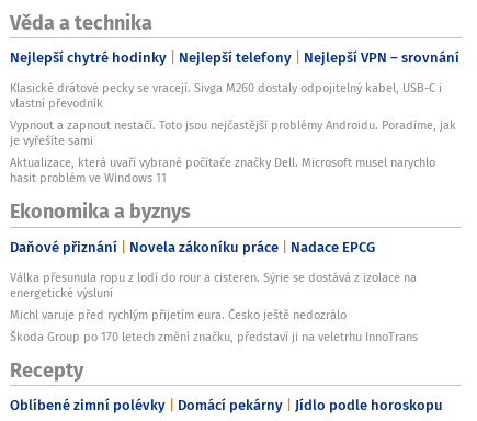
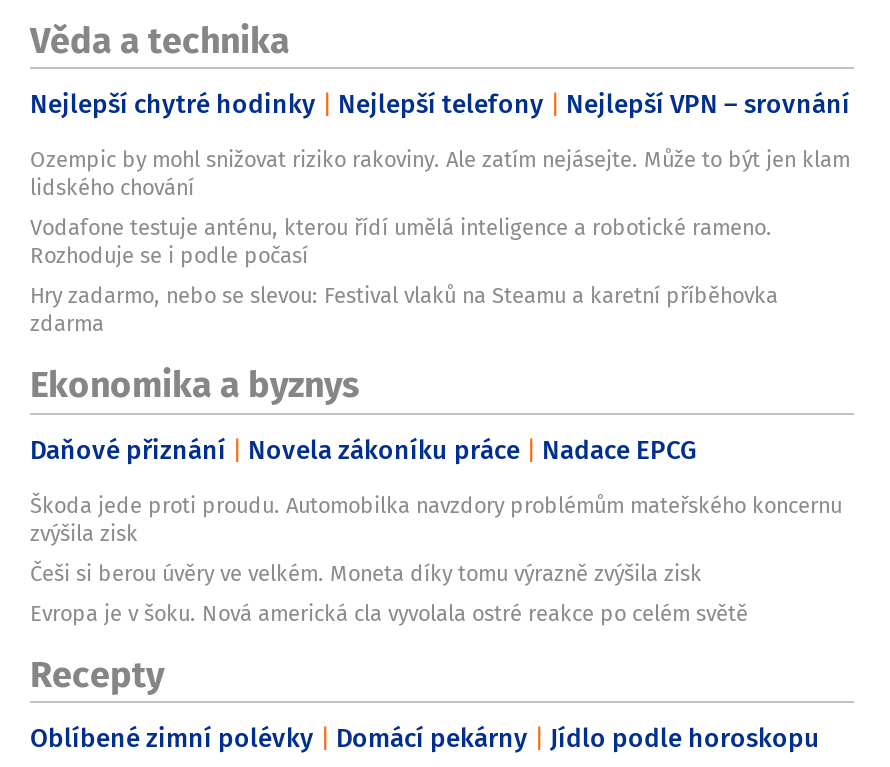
[10,79,456,186] Klasické drátové pecky se vracejí. Sivga M260 dostaly odpojitelný kabel, USB-C i | vlastní převodník | Vypnout a zapnout nestačí. Toto jsou nejčastější problémy Androidu. Poradíme, jak | je vyřešíte sami | Aktualizace, která uvaří vybrané počítače značky Dell. Microsoft musel narychlo | hasit problém ve Windows 11 -> [30,143,850,339] Ozempic by mohl snižovat riziko rakoviny. Ale zatím nejásejte. Může to být jen klam | lidského chování | Vodafone testuje anténu, kterou řídí umělá inteligence a robotické rameno. | Rozhoduje se i podle počasí | Hry zadarmo, nebo se slevou: Festival vlaků na Steamu a karetní příběhovka | zdarma
[10,268,418,345] Válka přesunula ropu z lodí do rour a cisteren. Sýrie se dostává z izolace na | energetické výsluní | Michl varuje před rychlým přijetím eura. Česko ještě nedozrálo | Škoda Group po 170 letech změní značku, představí ji na veletrhu InnoTrans -> [30,488,842,628] Škoda jede proti proudu. Automobilka navzdory problémům mateřského koncernu | zvýšila zisk | Češi si berou úvěry ve velkém. Moneta díky tomu výrazně zvýšila zisk | Evropa je v šoku. Nová americká cla vyvolala ostré reakce po celém světě

